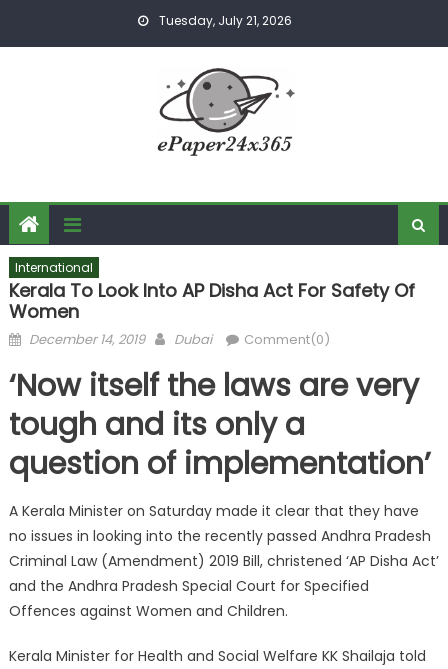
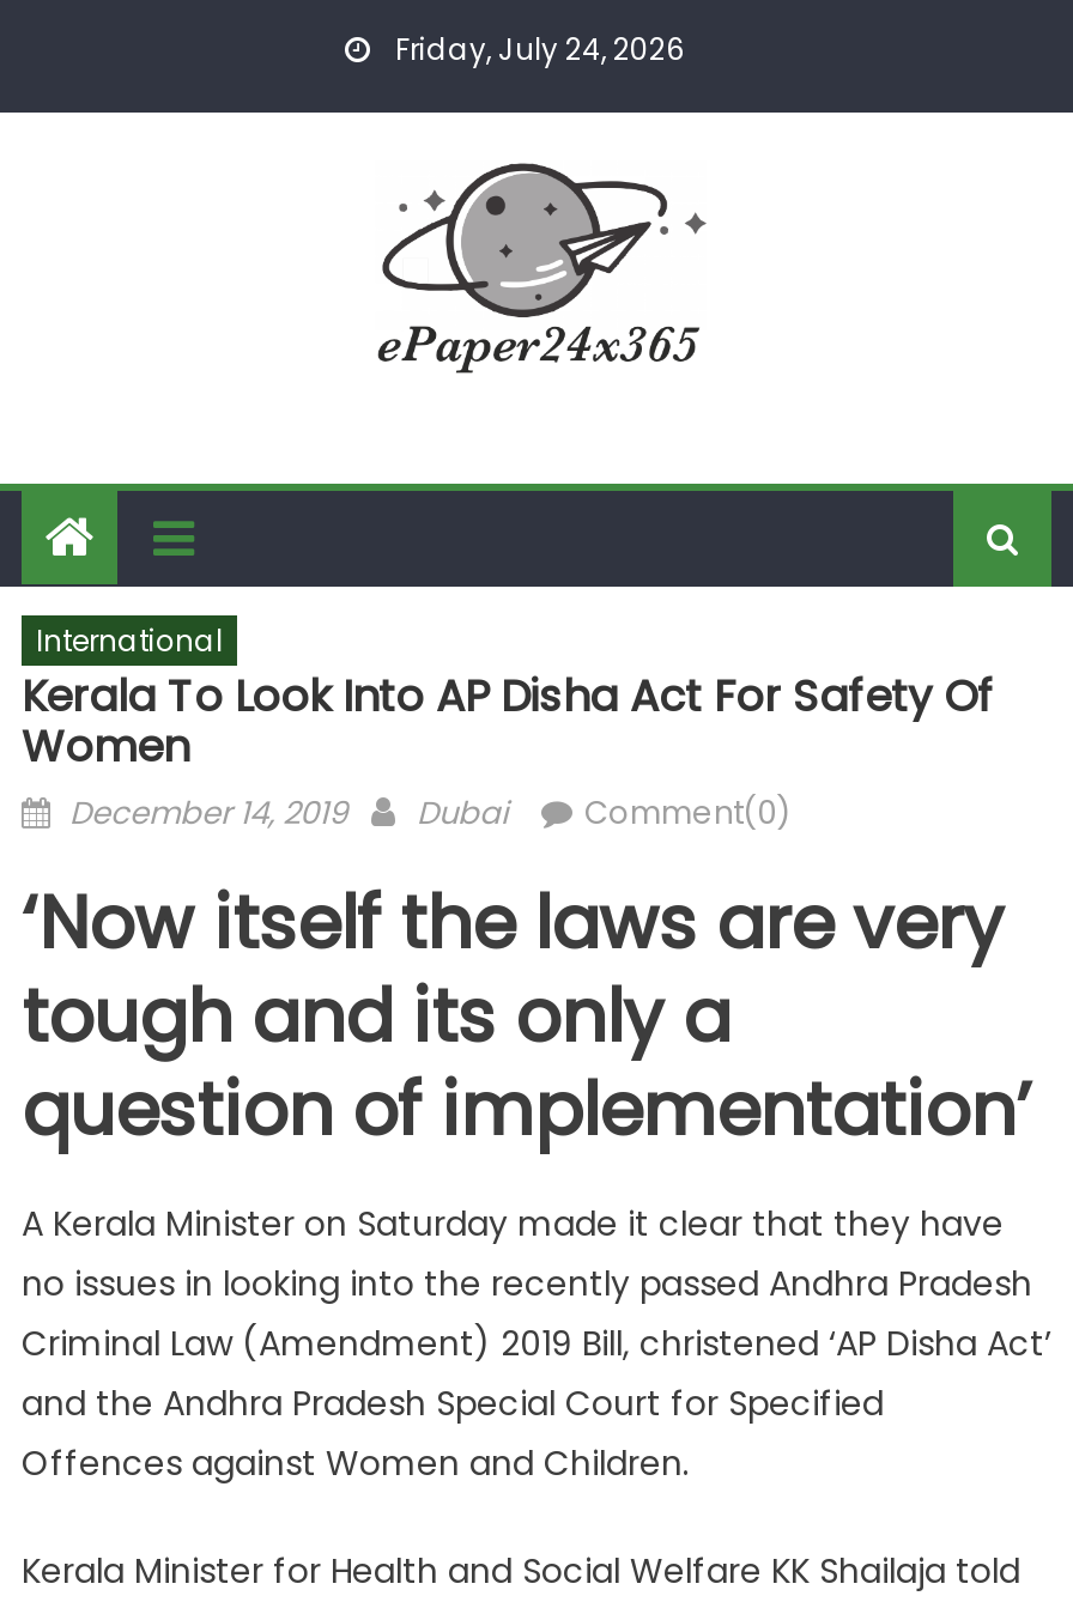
[156,12,292,29] Tuesday, July 21, 2026 -> [388,29,685,69] Friday, July 24, 2026

